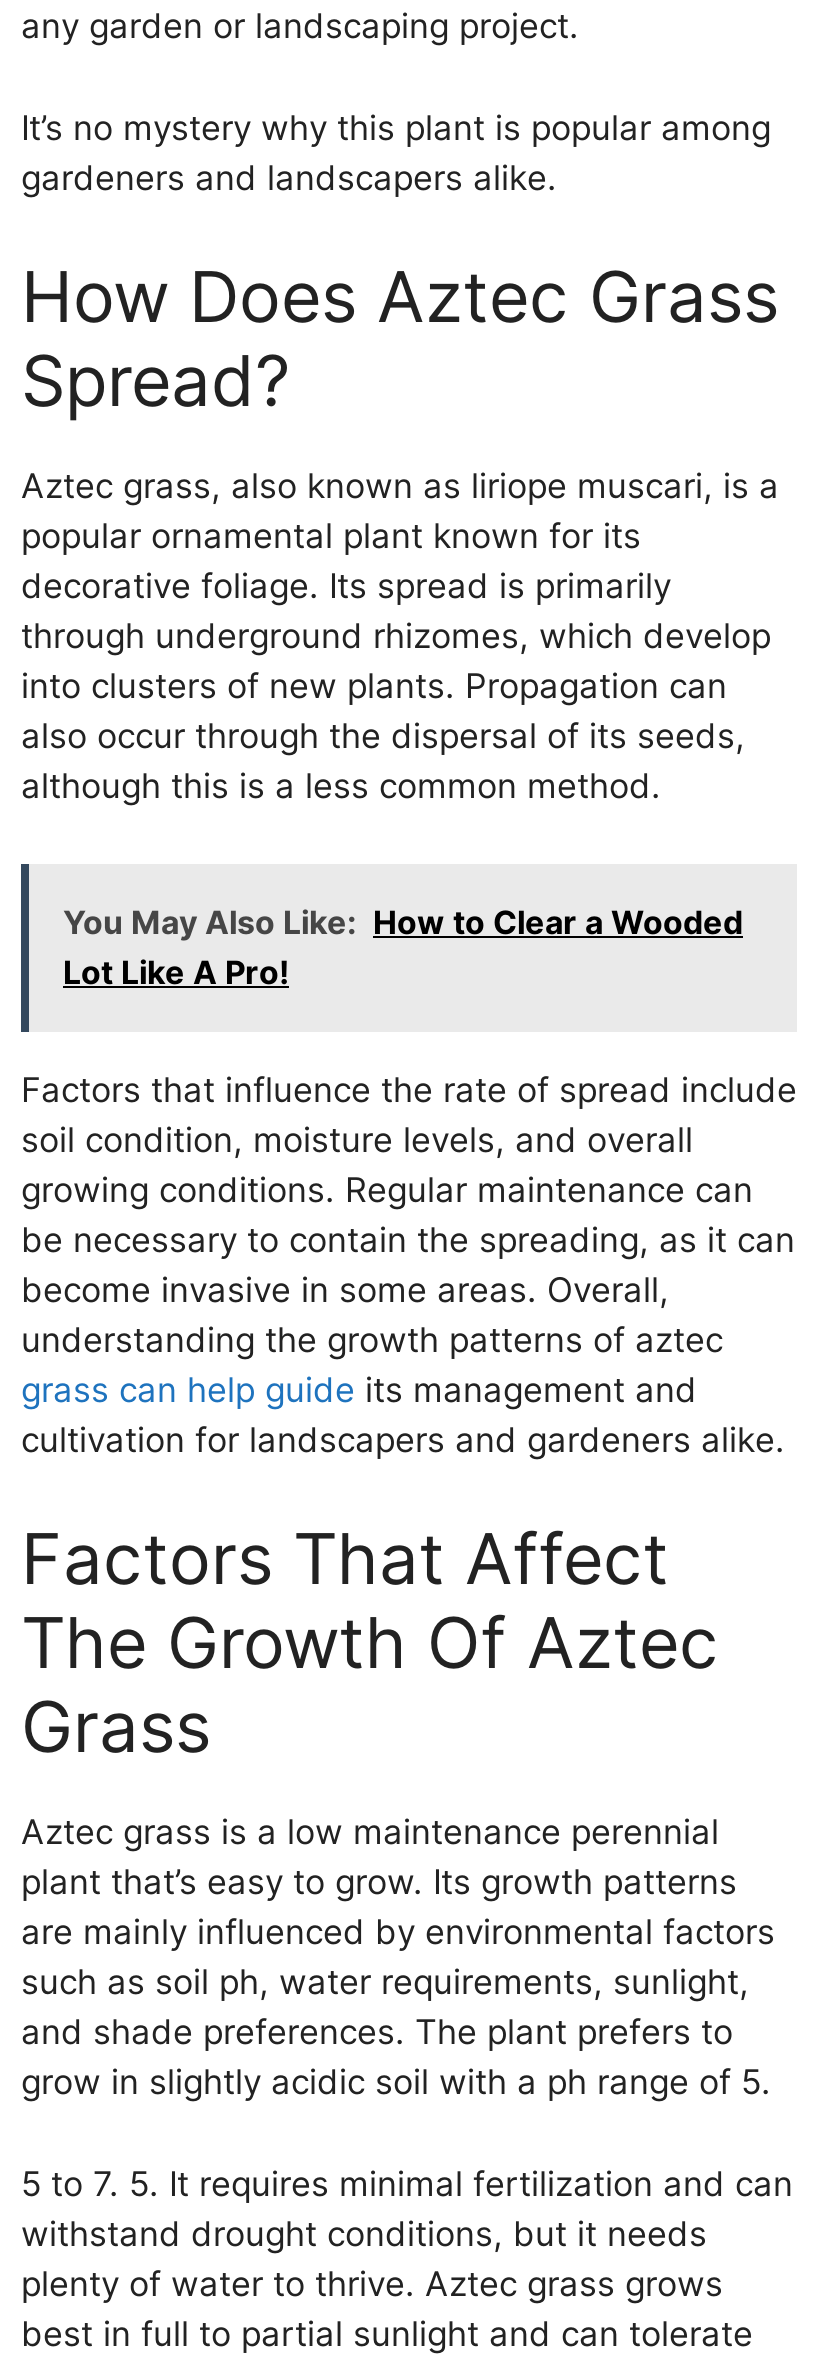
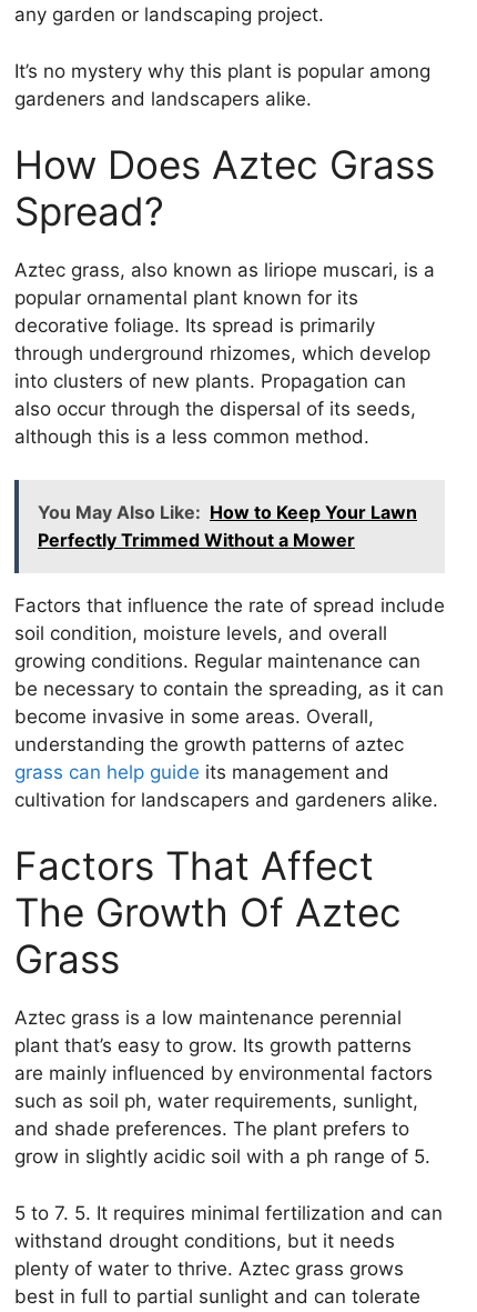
[63,902,743,992] You May Also Like: How to Clear a Wooded | Lot Like A Pro! -> [38,501,417,551] You May Also Like: How to Keep Your Lawn | Perfectly Trimmed Without a Mower

